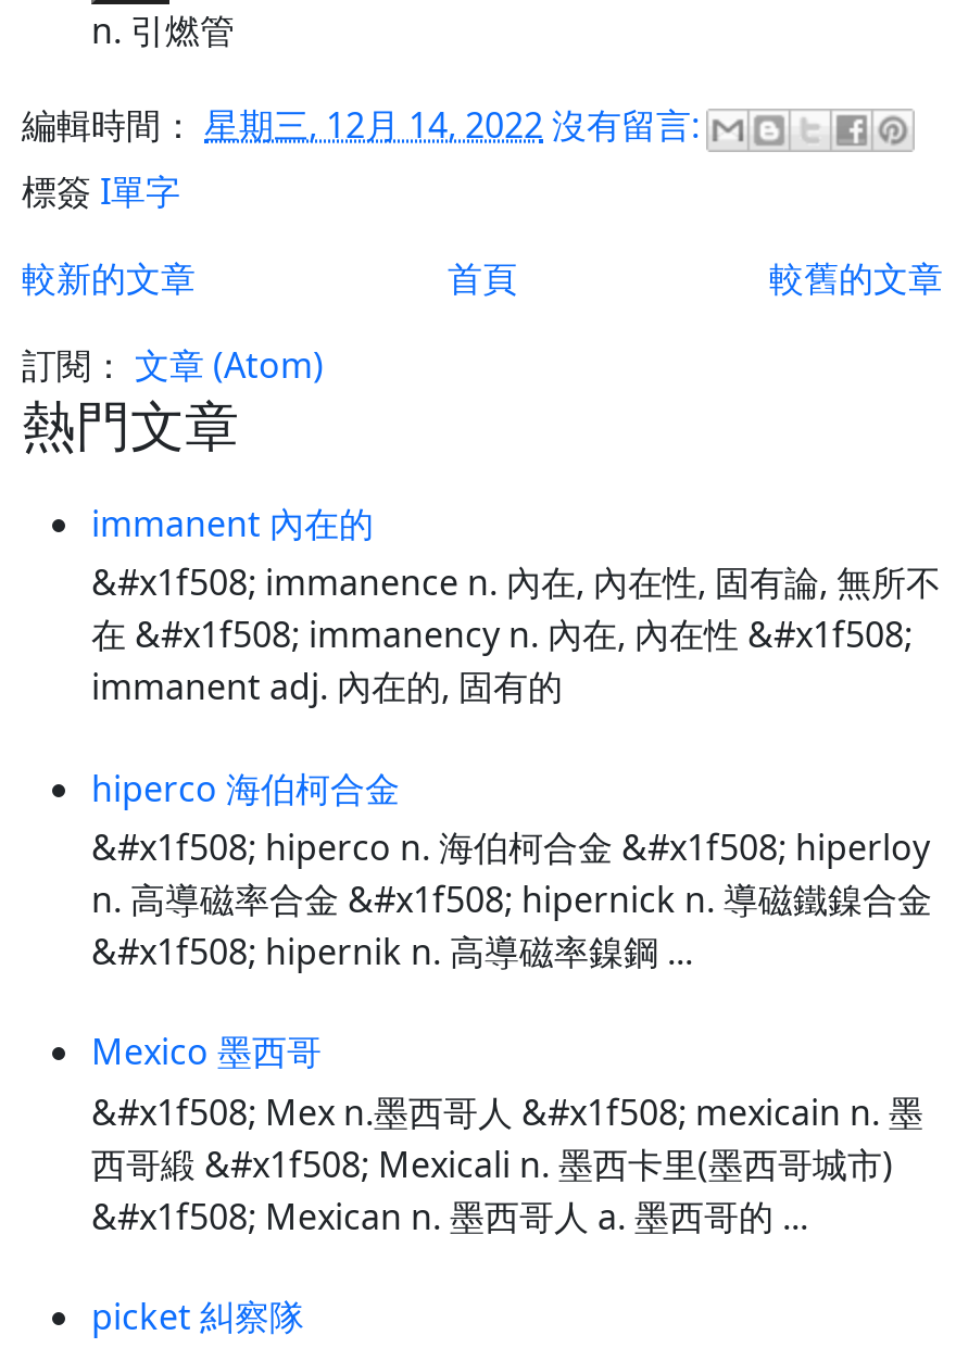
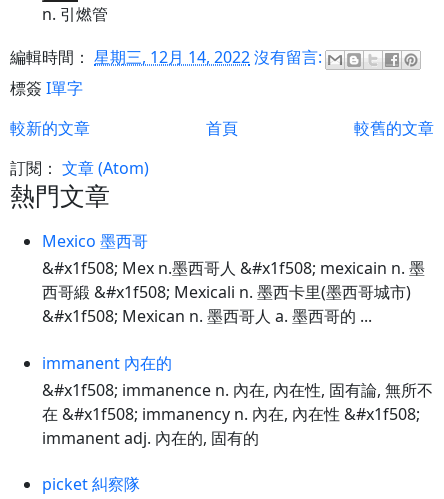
moved [91,500,941,711] -> [42,352,433,449]: immanent 內在的 | &#x1f508; immanence n. 內在, 內在性, 固有論, 無所不 | 在 &#x1f508; immanency n. 內在, 內在性 &#x1f508; | immanent adj. 內在的, 固有的
[91,764,932,975] hiperco 海伯柯合金 | &#x1f508; hiperco n. 海伯柯合金 &#x1f508; hiperloy | n. 高導磁率合金 &#x1f508; hipernick n. 導磁鐵鎳合金 | &#x1f508; hipernik n. 高導磁率鎳鋼 ... -> none
moved [91,1028,923,1239] -> [42,230,425,327]: Mexico 墨西哥 | &#x1f508; Mex n.墨西哥人 &#x1f508; mexicain n. 墨 | 西哥緞 &#x1f508; Mexicali n. 墨西卡里(墨西哥城市) | &#x1f508; Mexican n. 墨西哥人 a. 墨西哥的 ...

